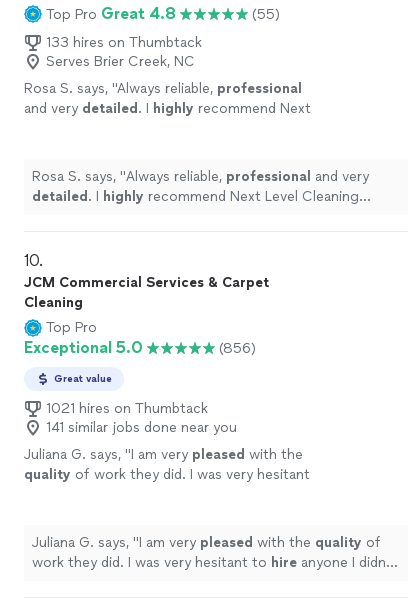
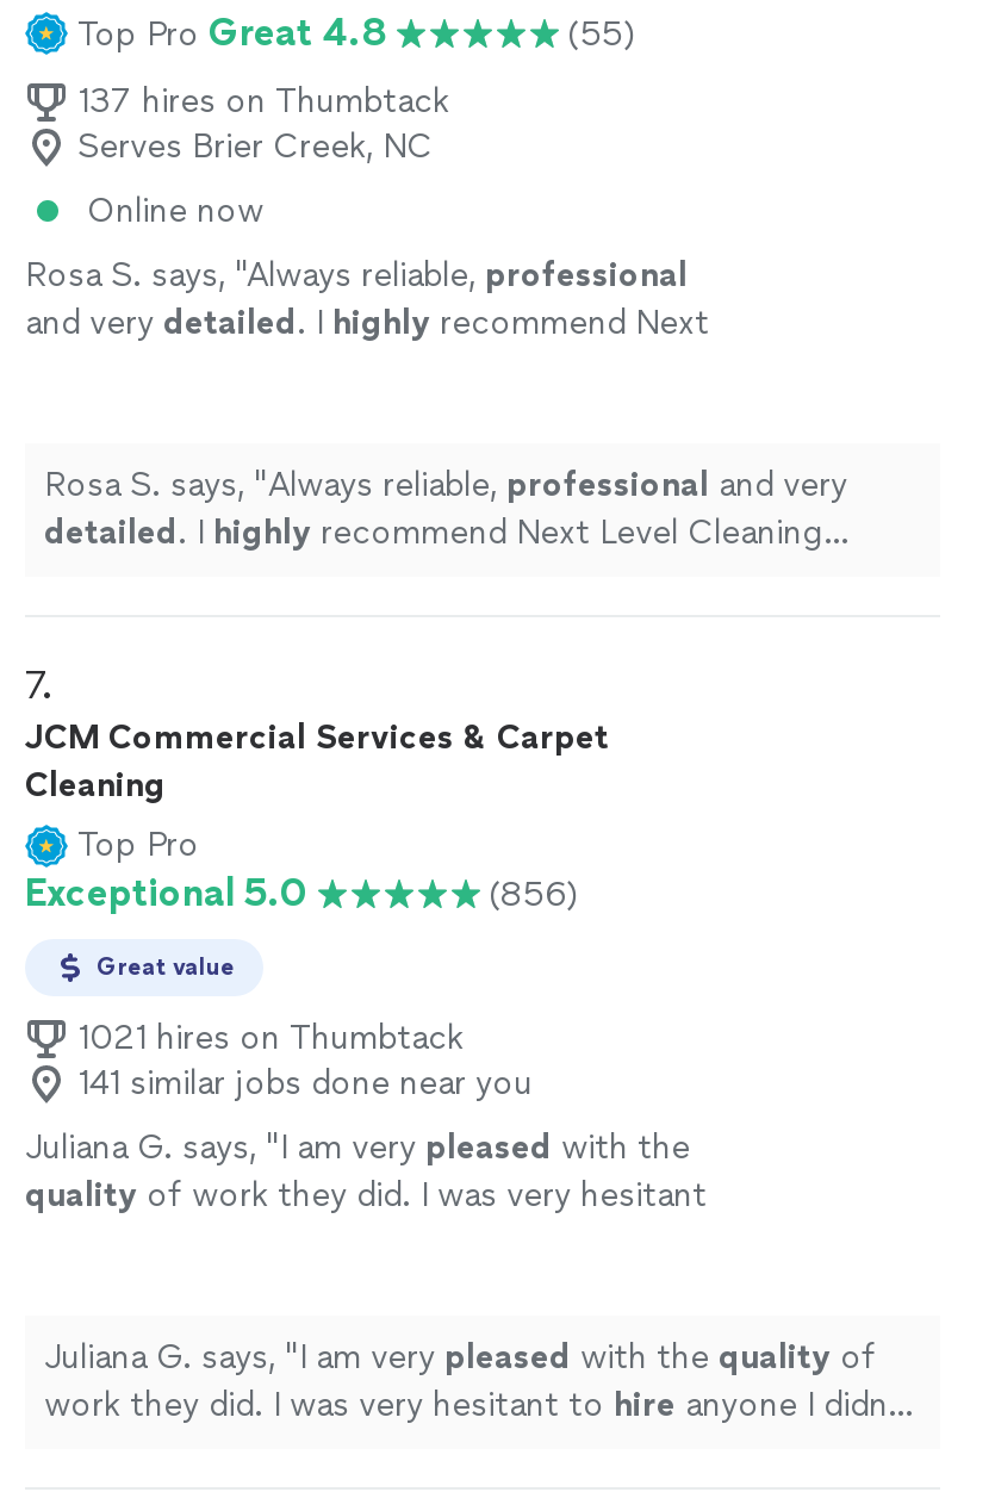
[46,34,202,51] 133 hires on Thumbtack -> [77,81,449,122] 137 hires on Thumbtack
none -> [87,191,263,231] Online now
[24,251,48,270] 10. -> [25,663,63,708] 7.

